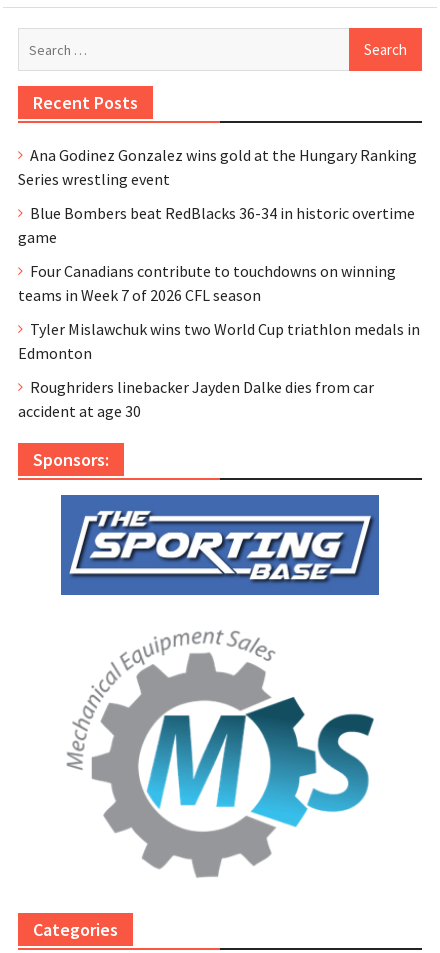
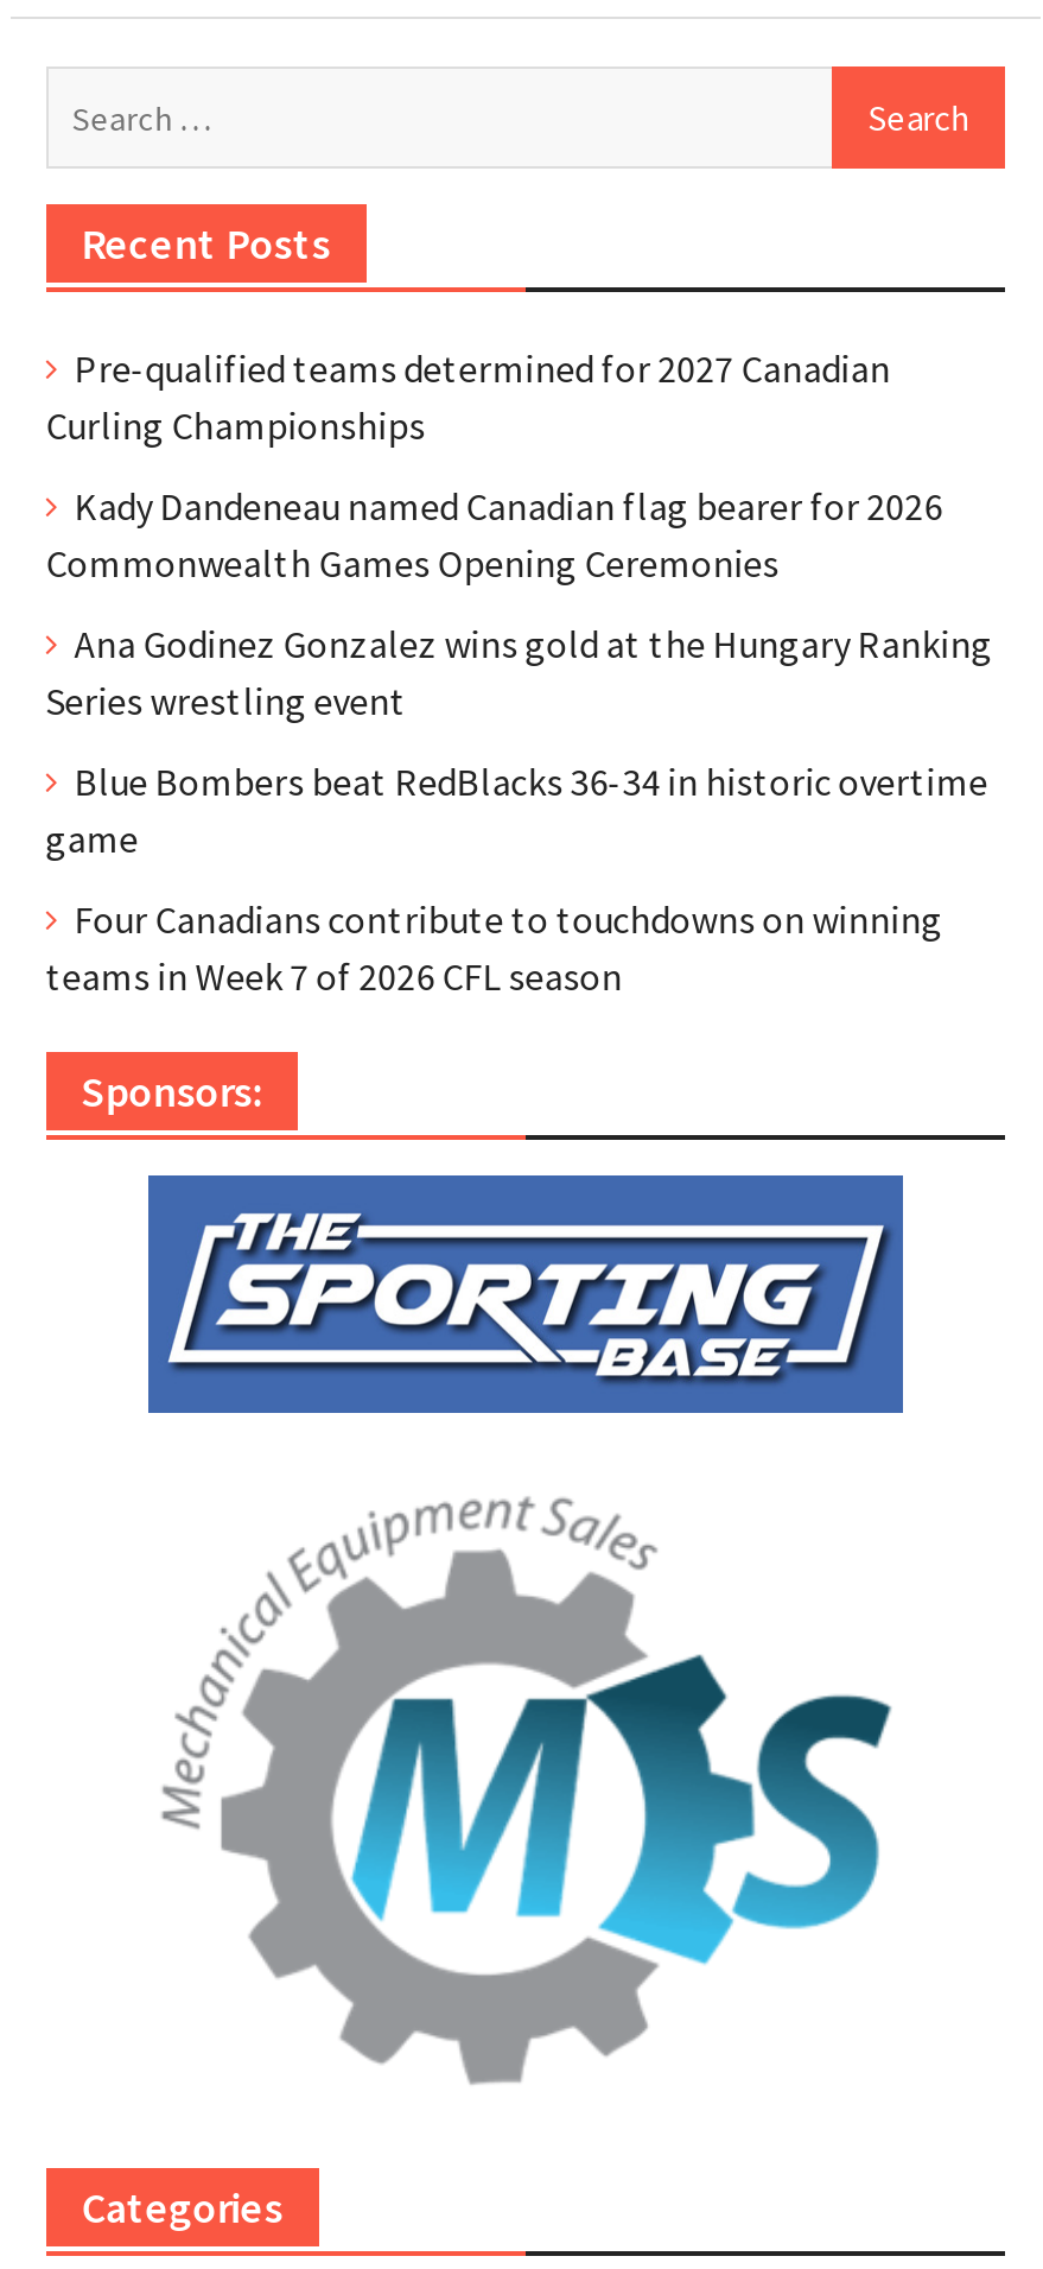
none -> [46,345,943,587] Pre-qualified teams determined for 2027 Canadian | Curling Championships | Kady Dandeneau named Canadian flag bearer for 2026 | Commonwealth Games Opening Ceremonies
moved [18,145,417,305] -> [46,621,992,1000]: Ana Godinez Gonzalez wins gold at the Hungary Ranking | Series wrestling event | Blue Bombers beat RedBlacks 36-34 in historic overtime | game | Four Canadians contribute to touchdowns on winning | teams in Week 7 of 2026 CFL season
[18,319,420,421] Tyler Mislawchuk wins two World Cup triathlon medals in | Edmonton | Roughriders linebacker Jayden Dalke dies from car | accident at age 30 -> none

